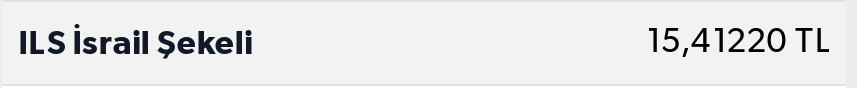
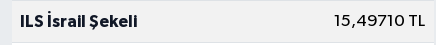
[646,27,828,61] 15,41220 TL -> [334,13,425,30] 15,49710 TL

